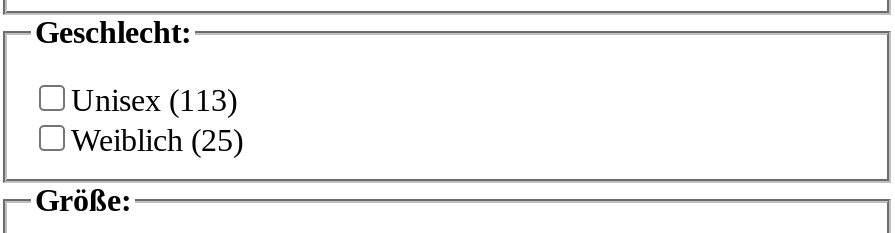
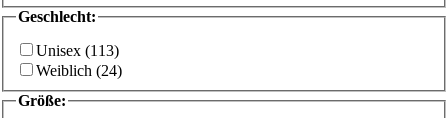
[71,122,243,156] Weiblich (25) -> [36,62,122,79] Weiblich (24)

